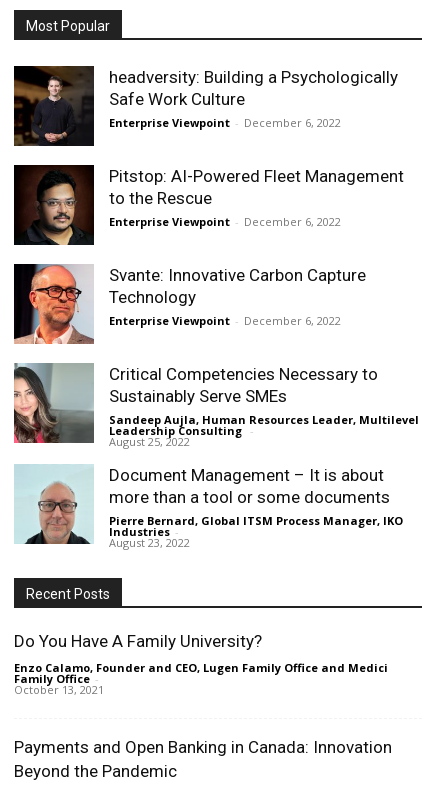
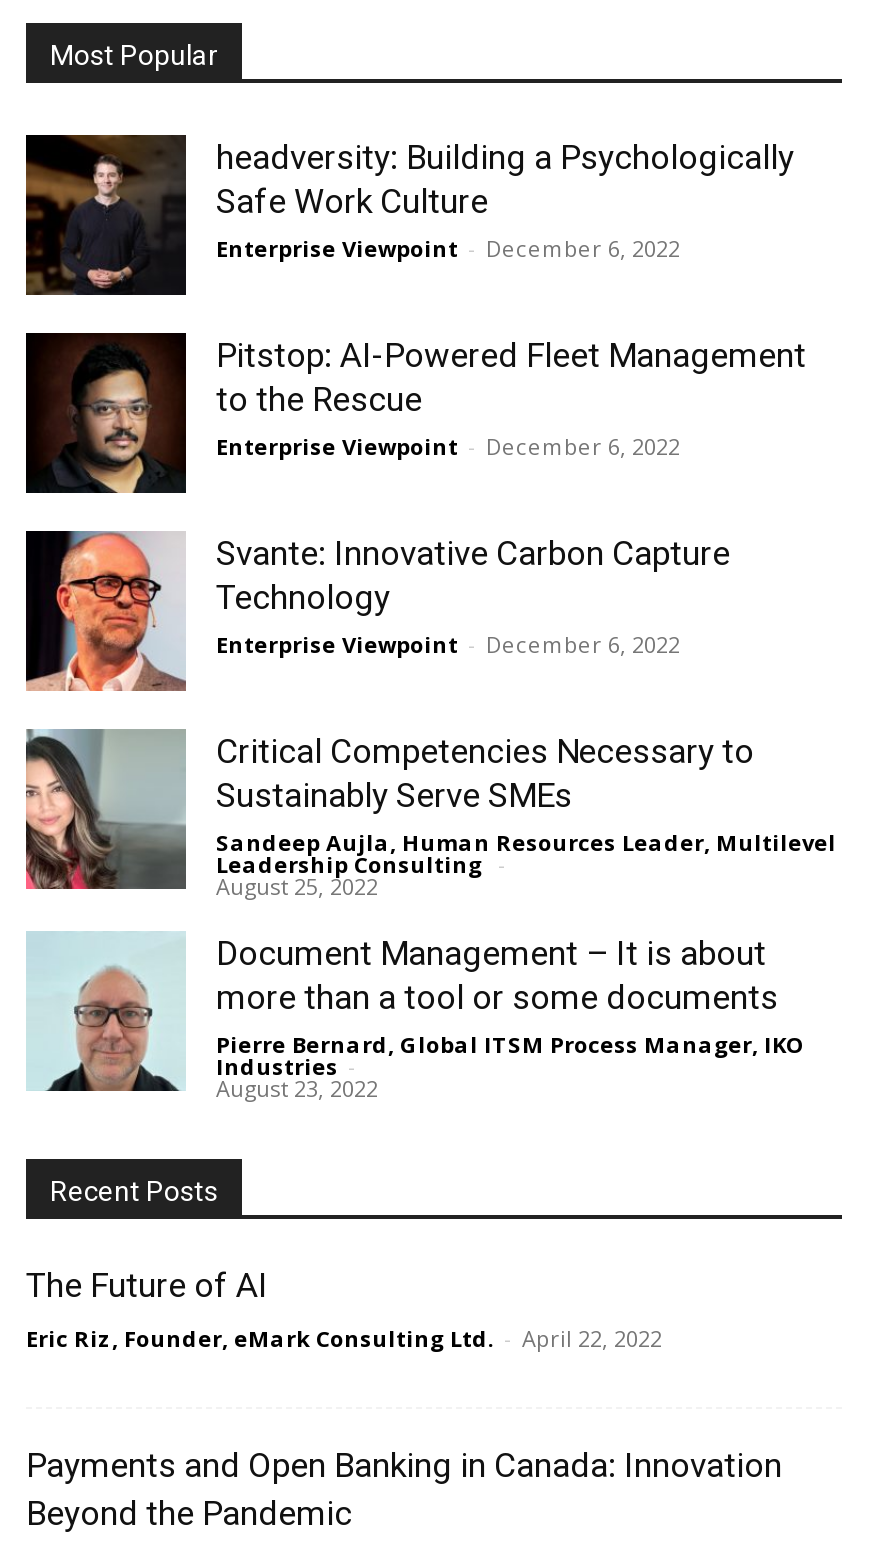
[14,631,388,697] Do You Have A Family University? | Enzo Calamo, Founder and CEO, Lugen Family Office and Medici | Family Office - | October 13, 2021 -> [26,1264,662,1352] The Future of AI | Eric Riz, Founder, eMark Consulting Ltd. - April 22, 2022

